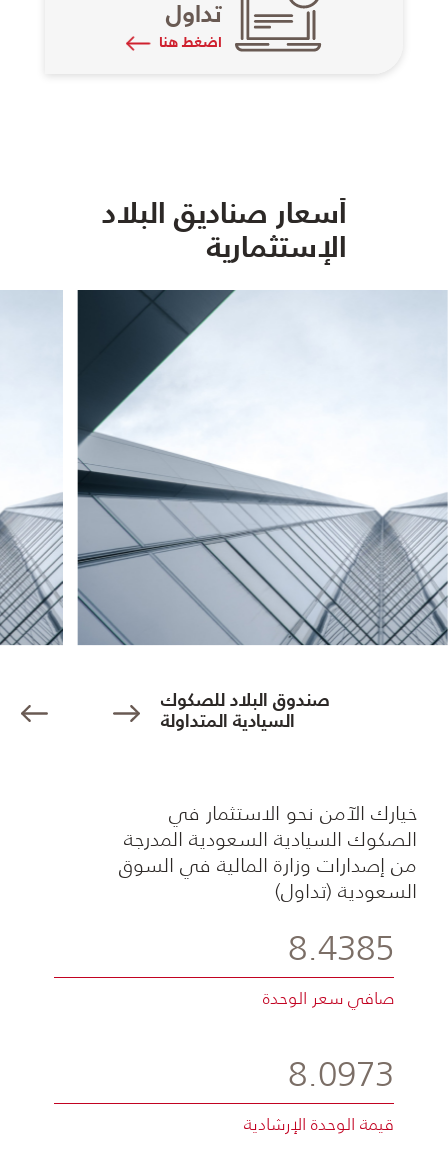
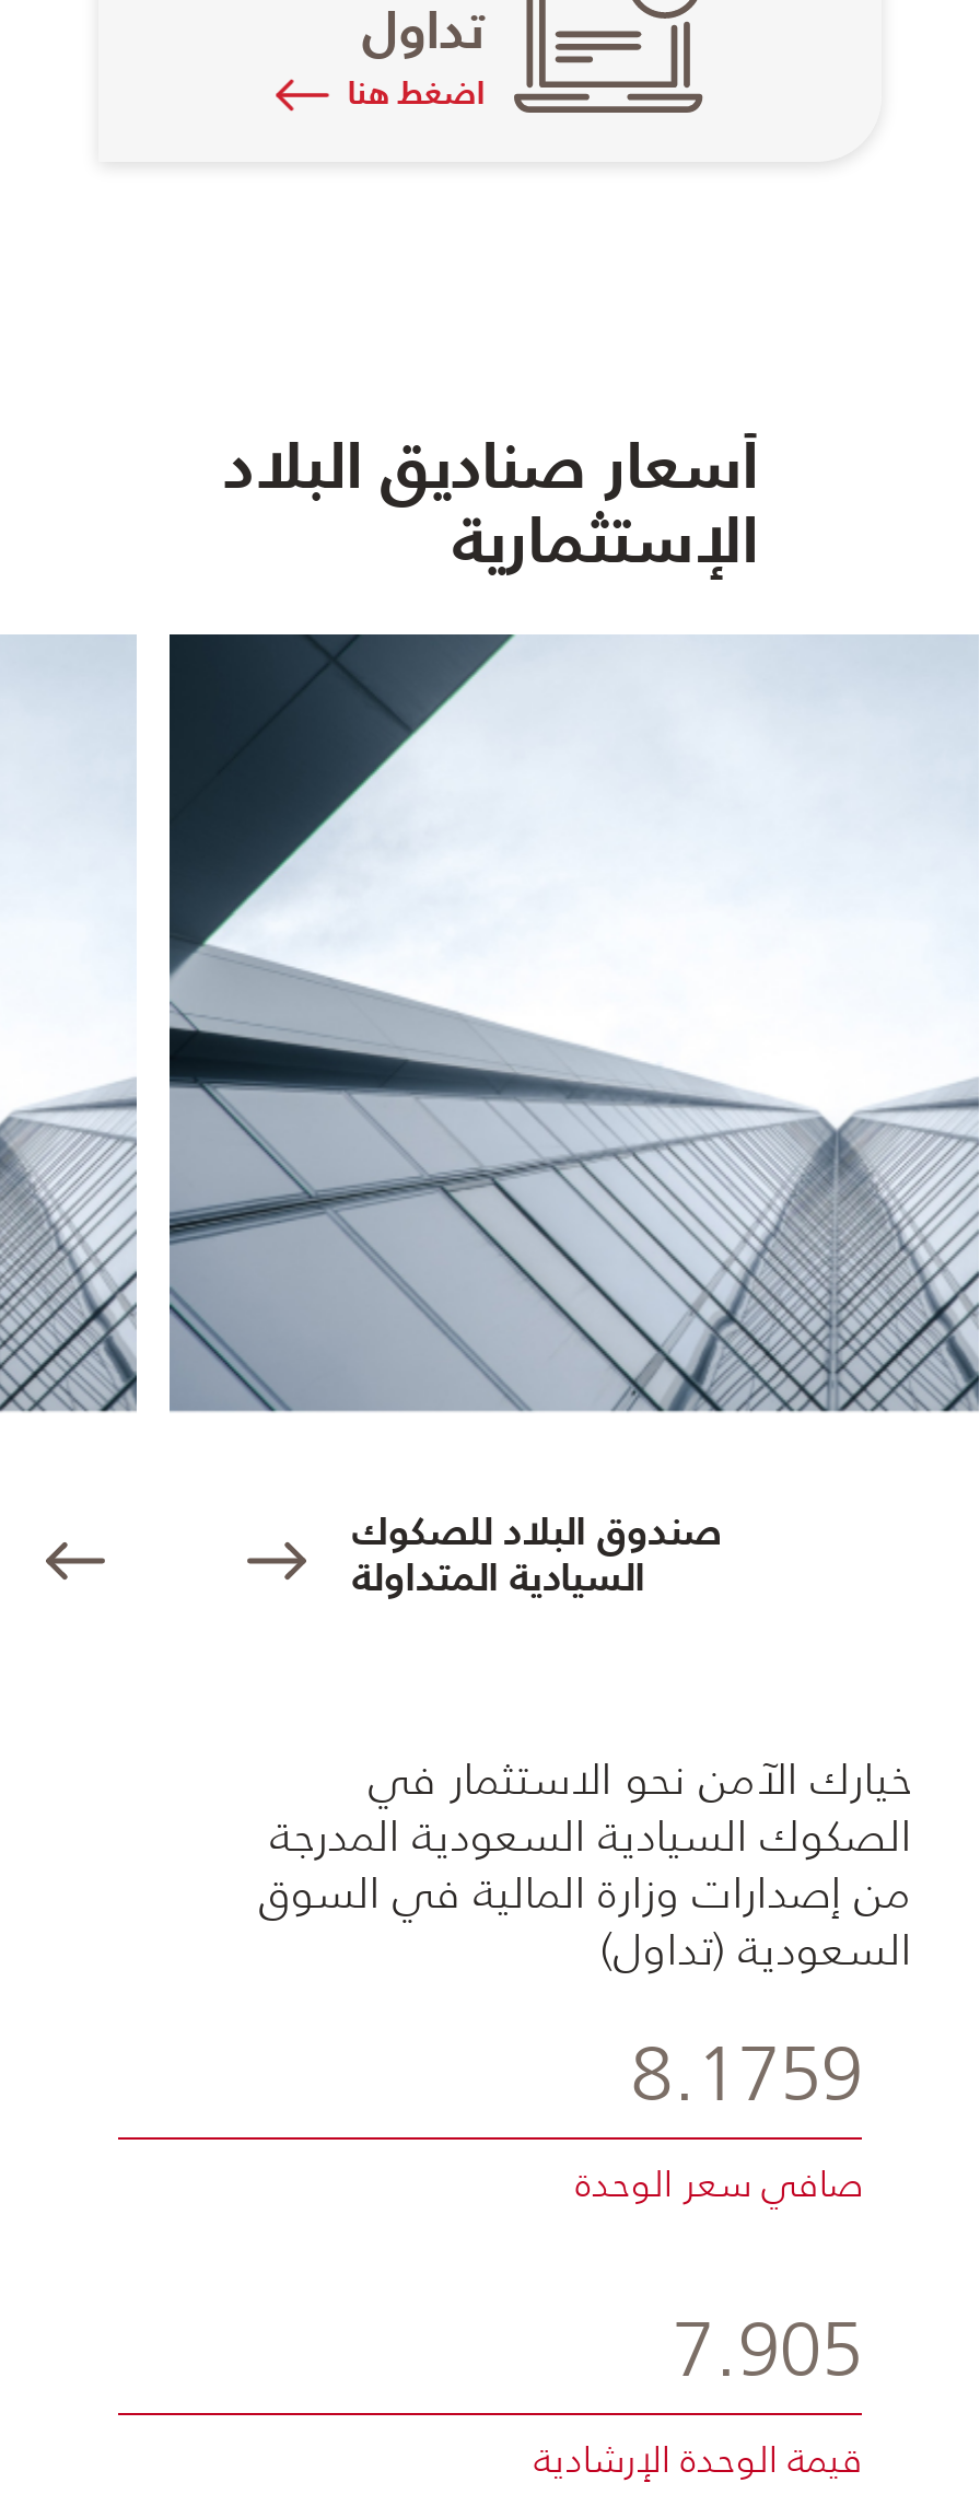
[288,912,394,979] 8.4385 -> [630,1996,862,2142] 8.1759
[288,1038,394,1105] 8.0973 -> [672,2271,862,2417] 7.905

